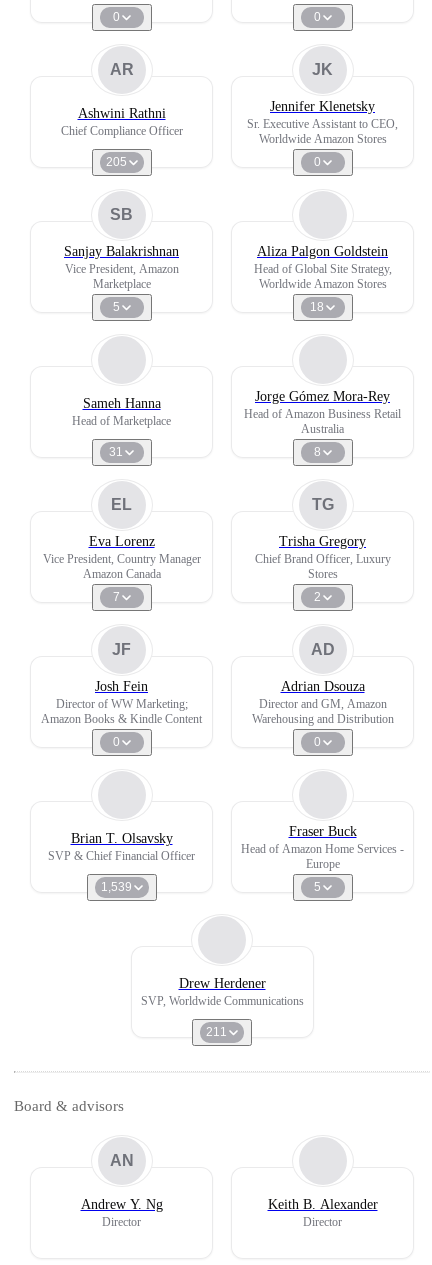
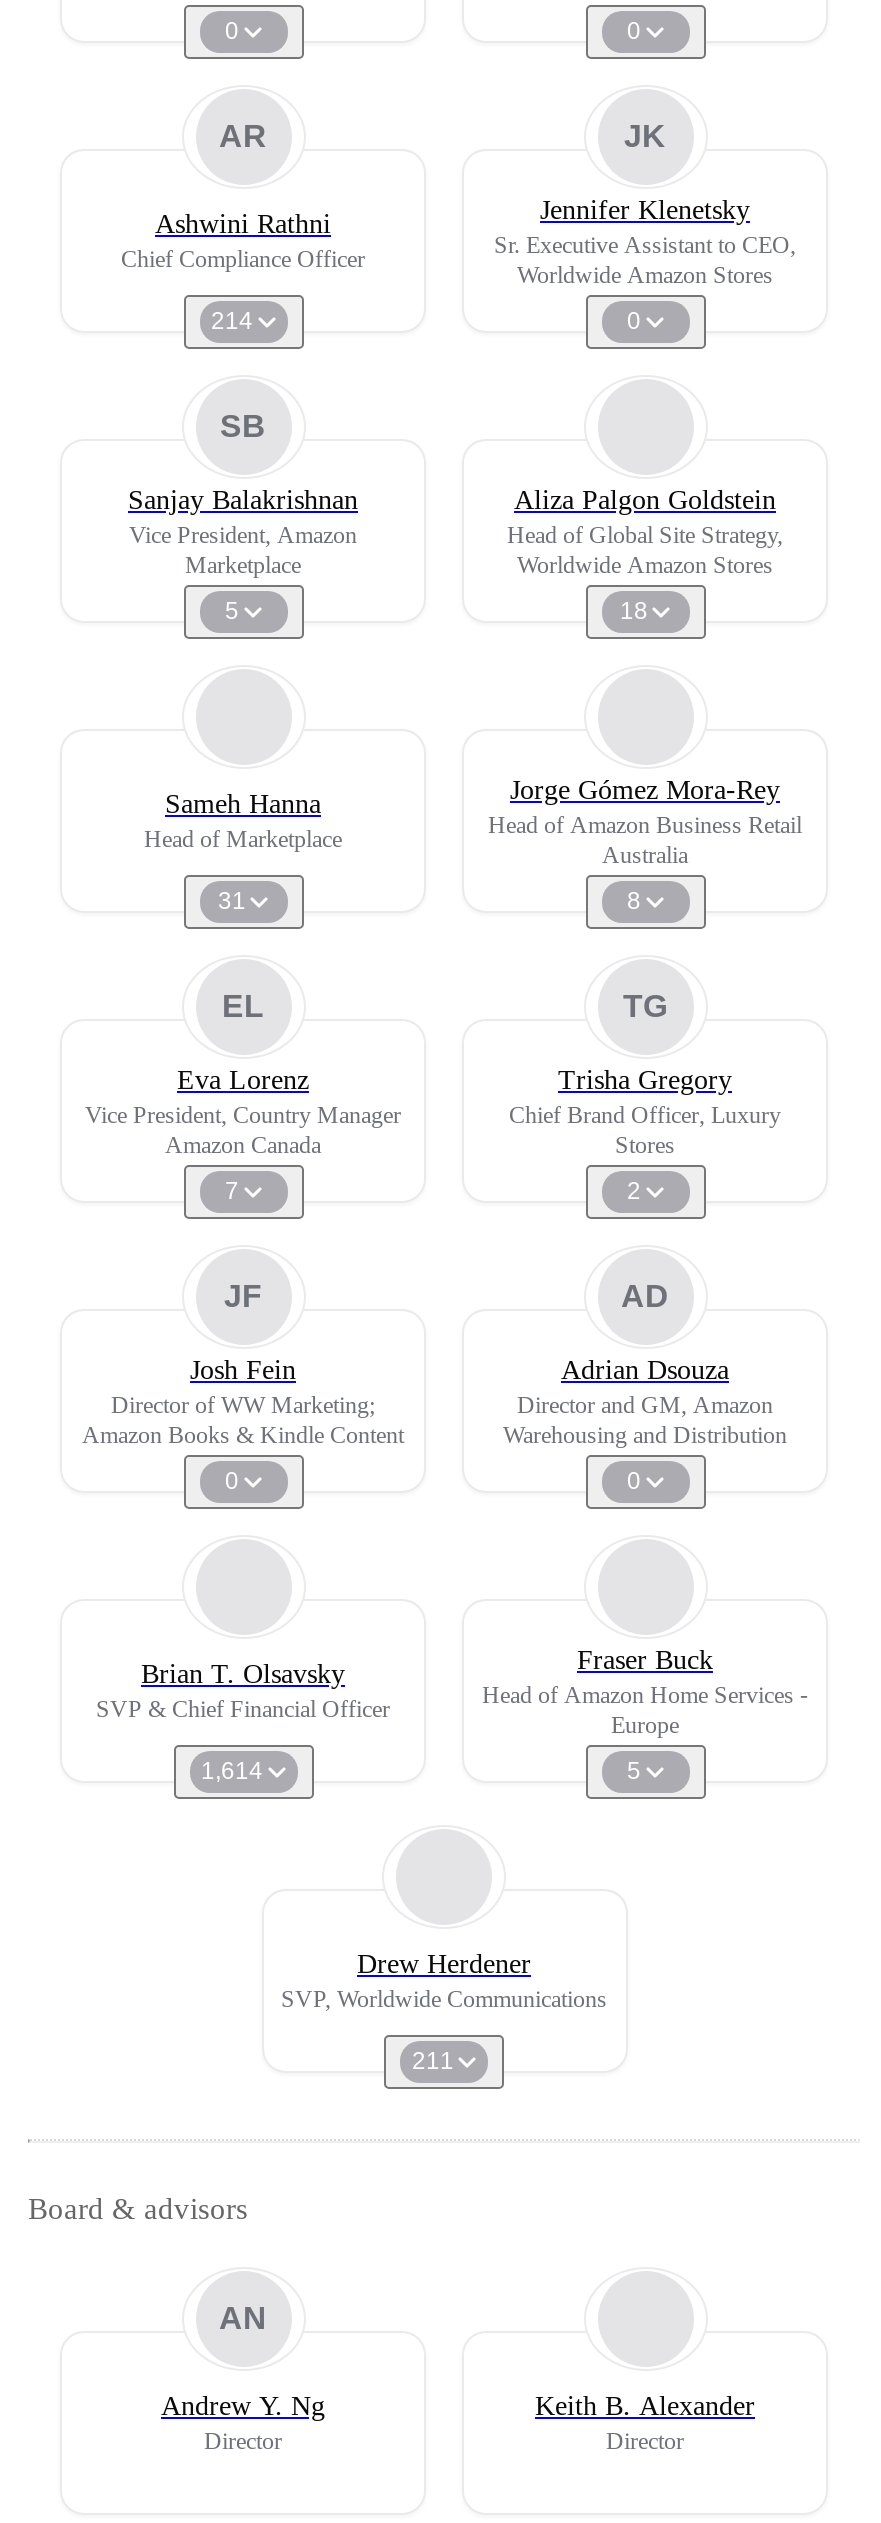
[105,155,126,169] 205 -> [211,307,253,335] 214
[100,880,131,894] 1,539 -> [201,1757,263,1785] 1,614

